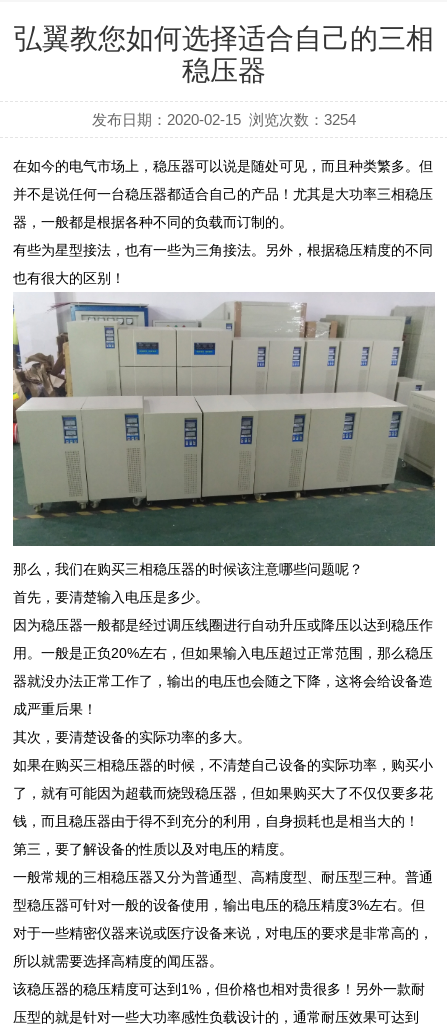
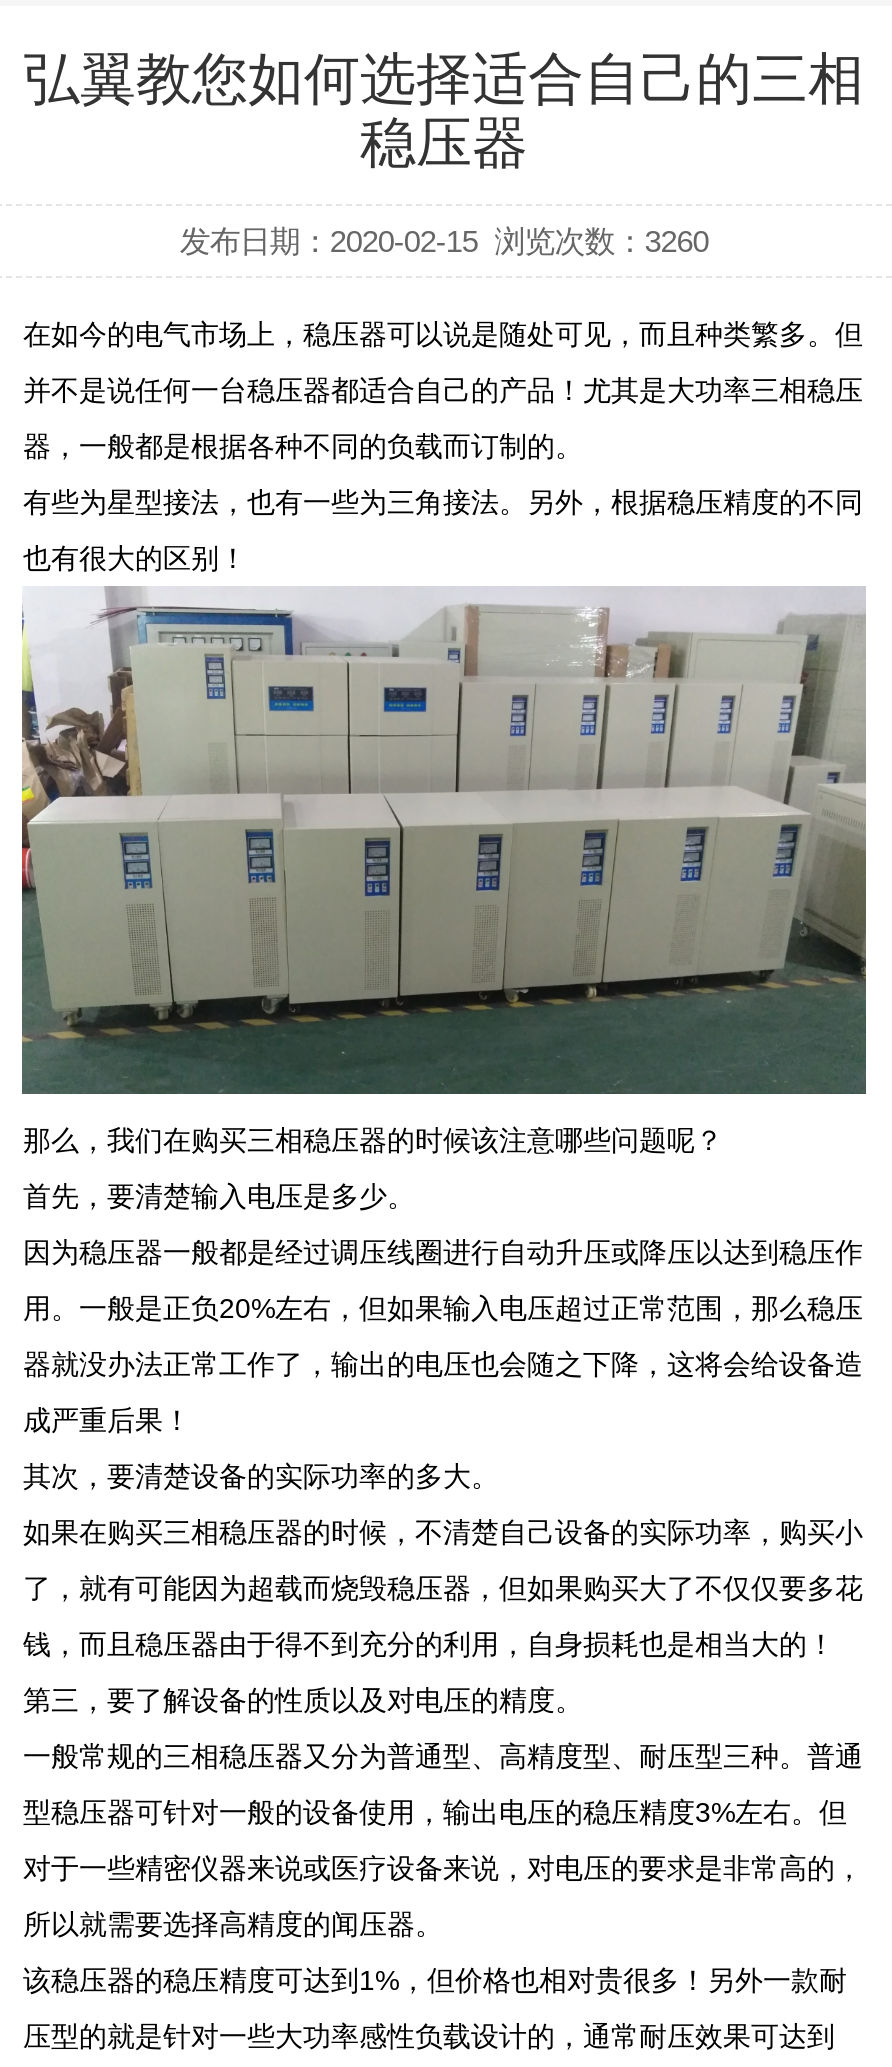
[92,111,356,128] 发布日期：2020-02-15 浏览次数：3254 -> [180,224,708,258] 发布日期：2020-02-15 浏览次数：3260

